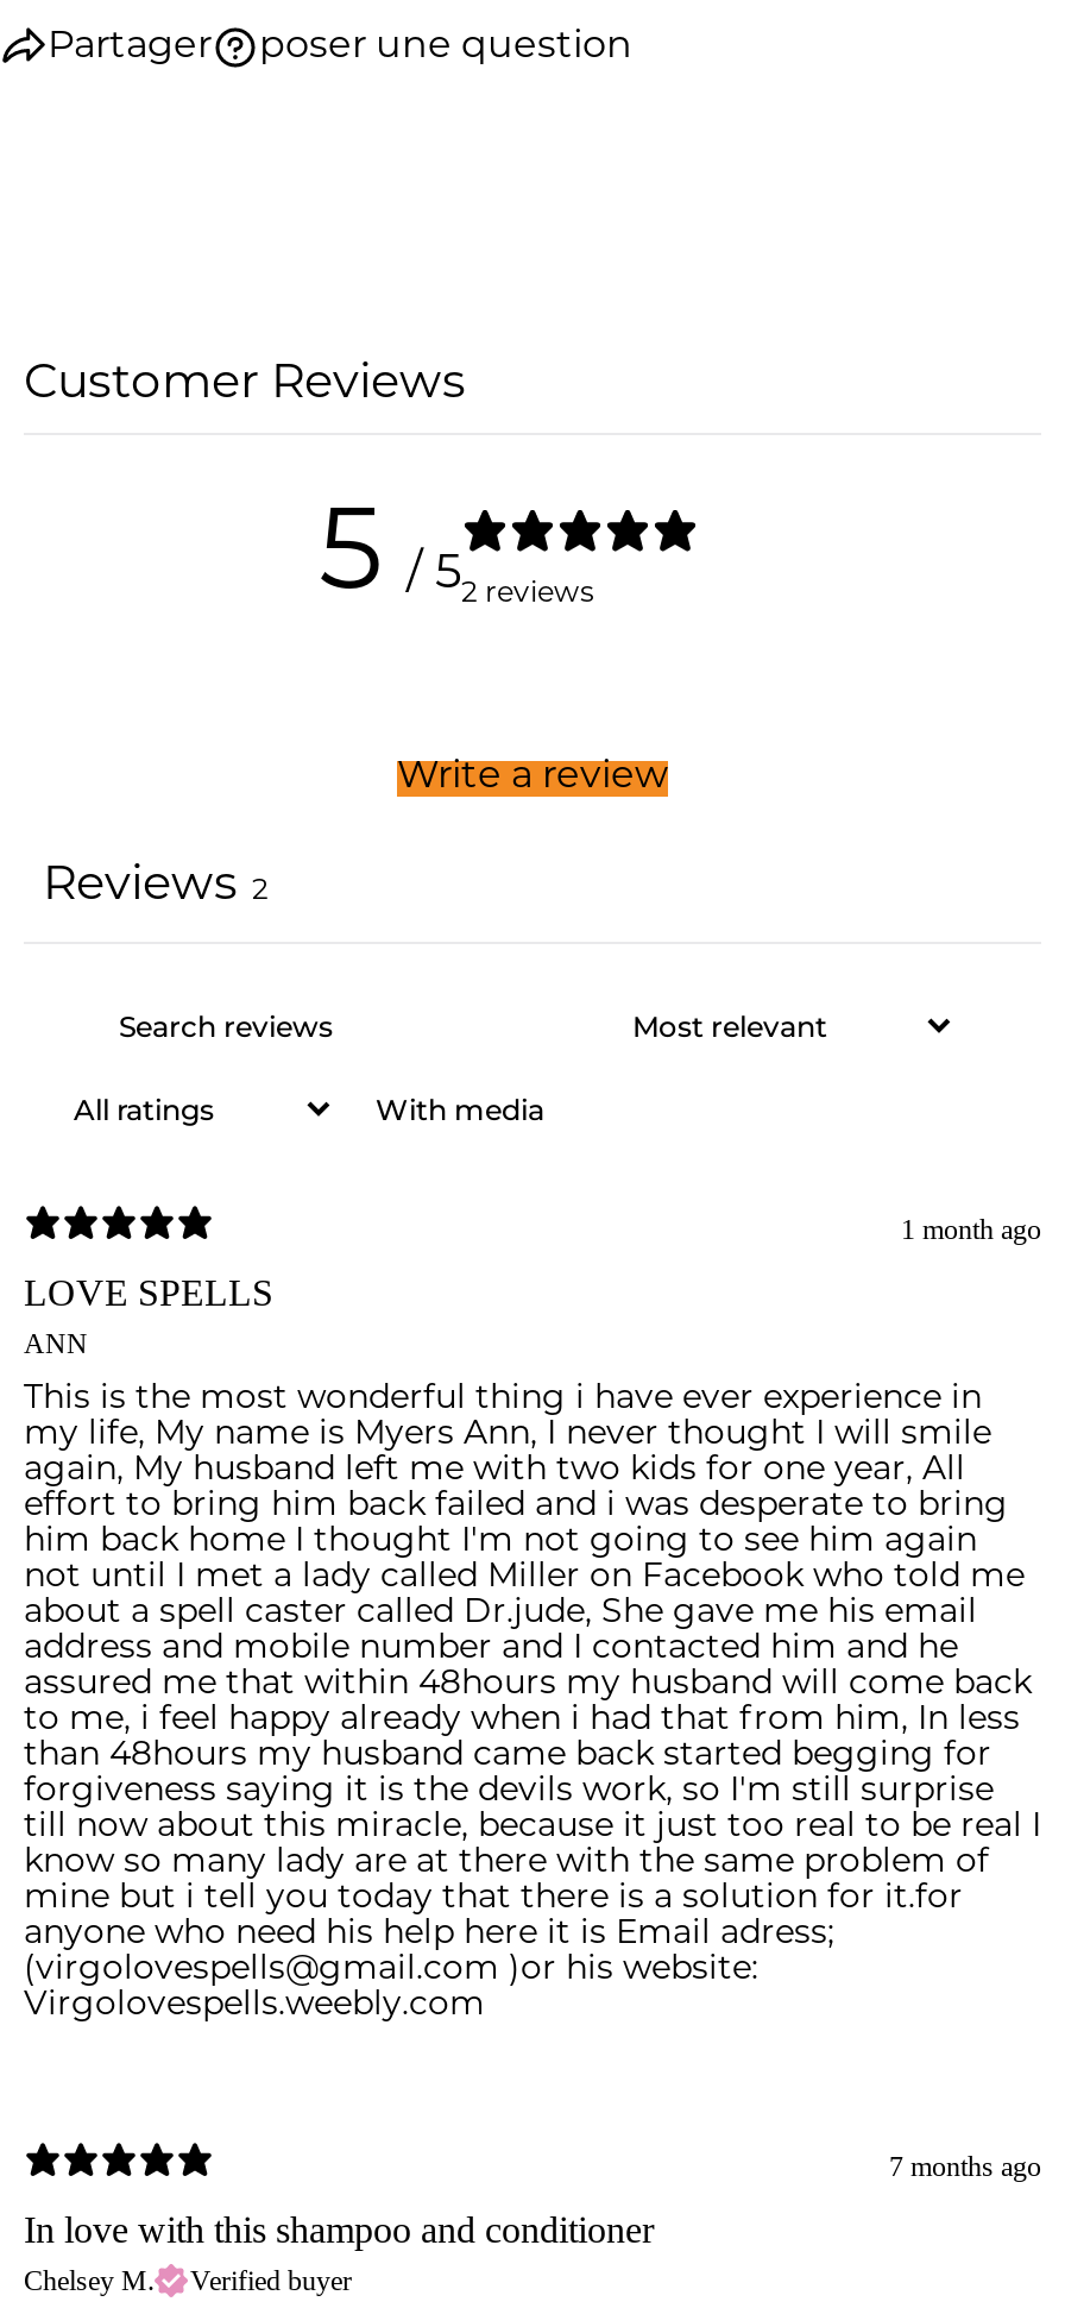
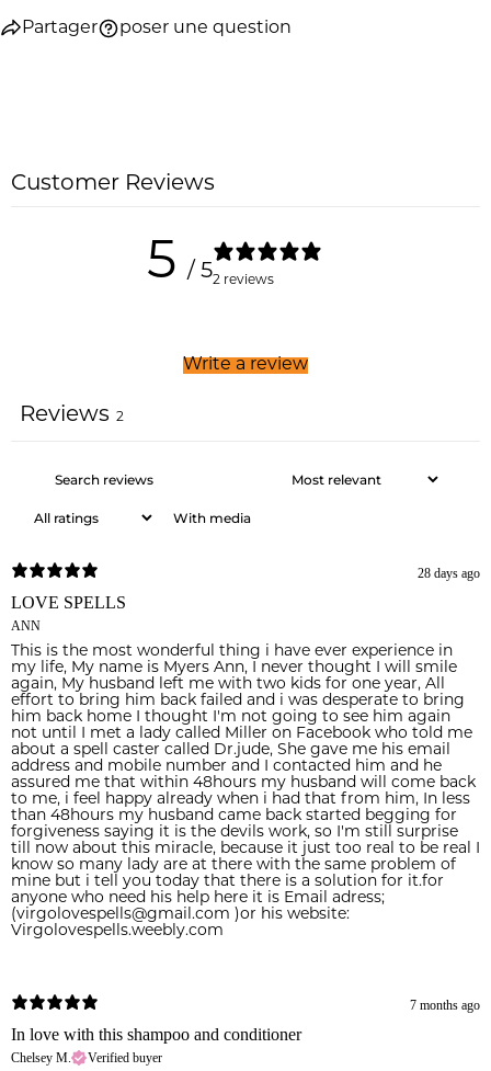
[901,1213,1041,1247] 1 month ago -> [418,566,480,581] 28 days ago

